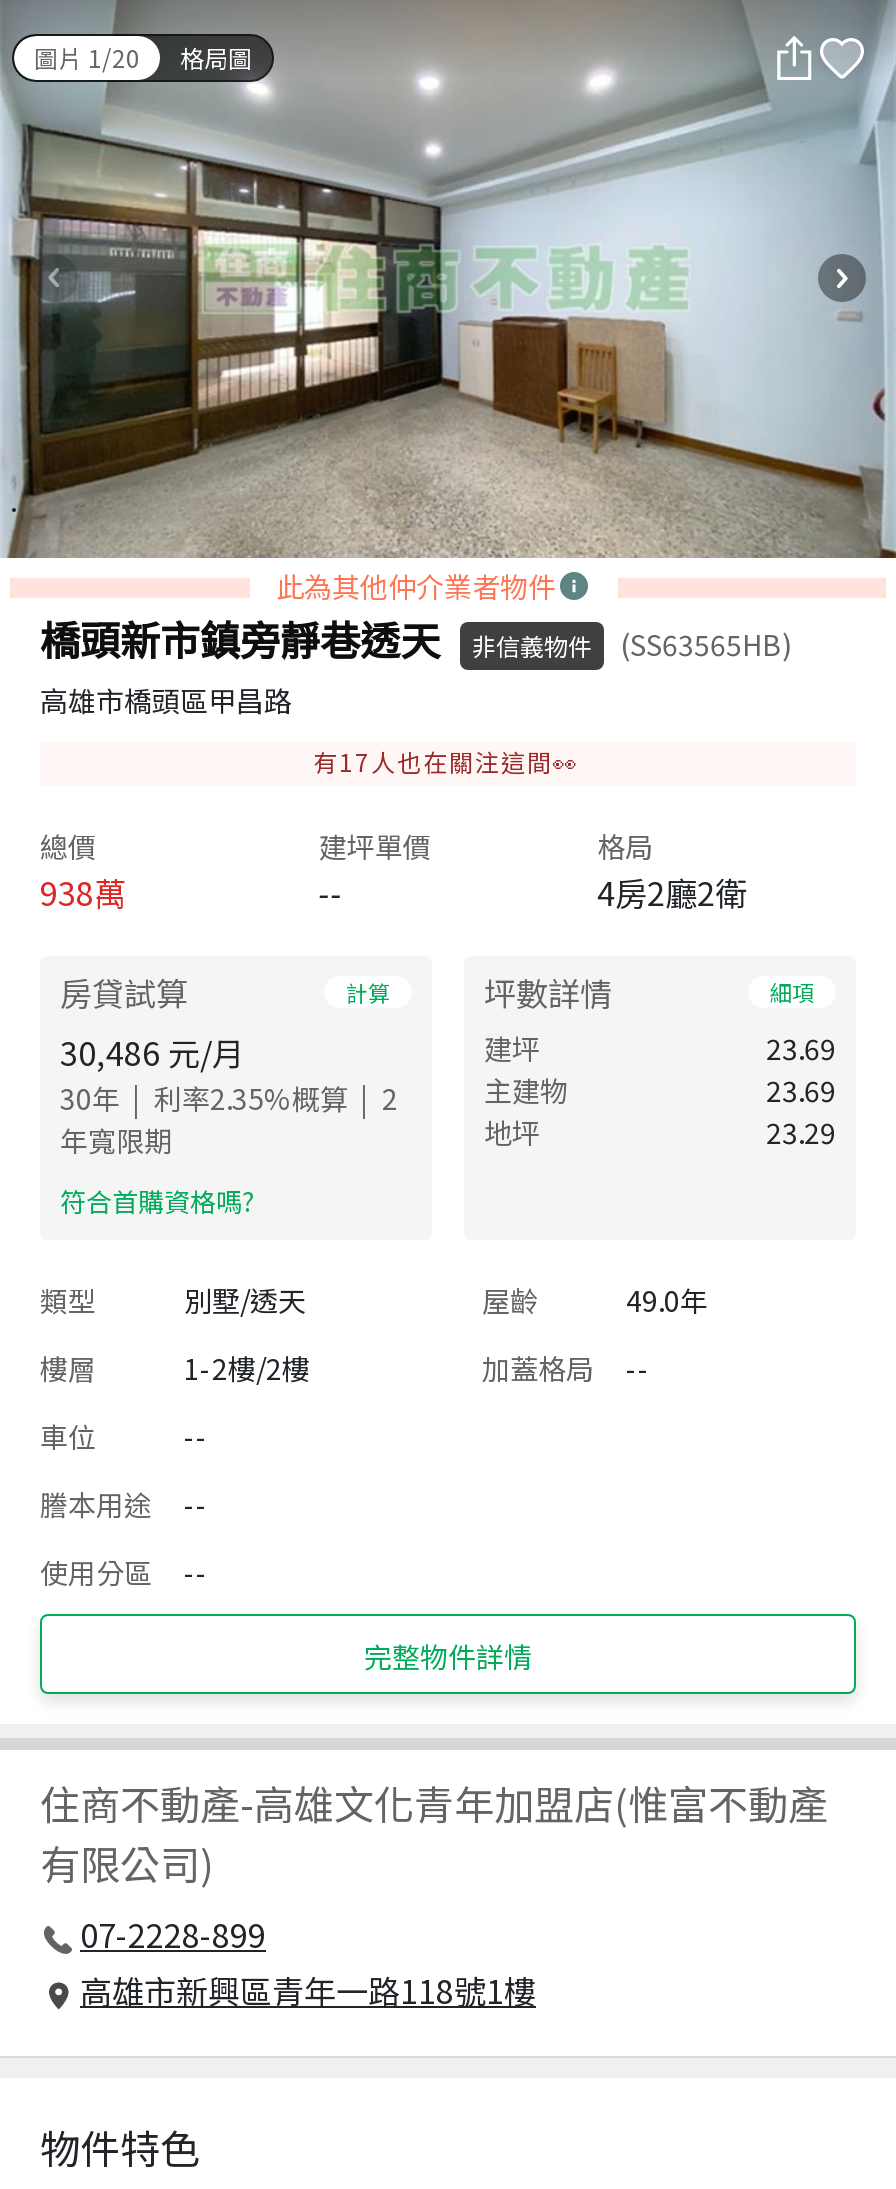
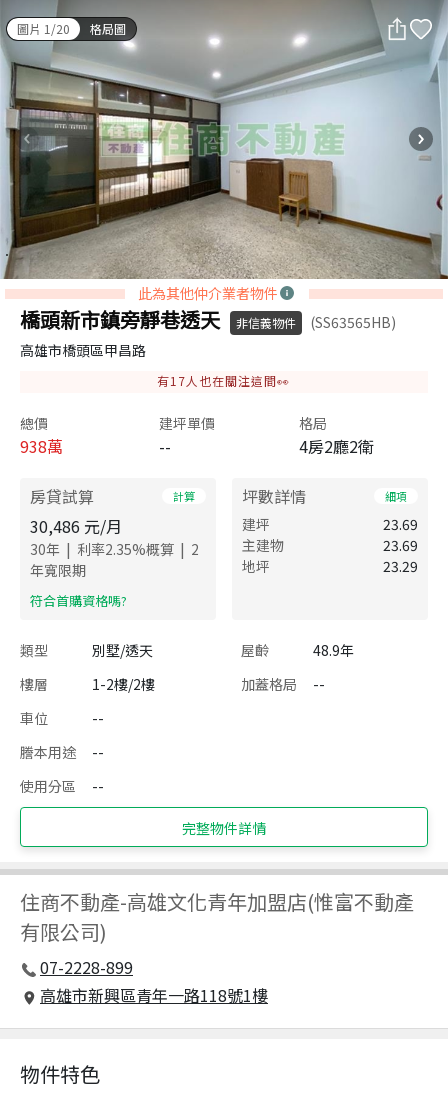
[626,1280,708,1320] 49.0年 -> [313,640,354,660] 48.9年

